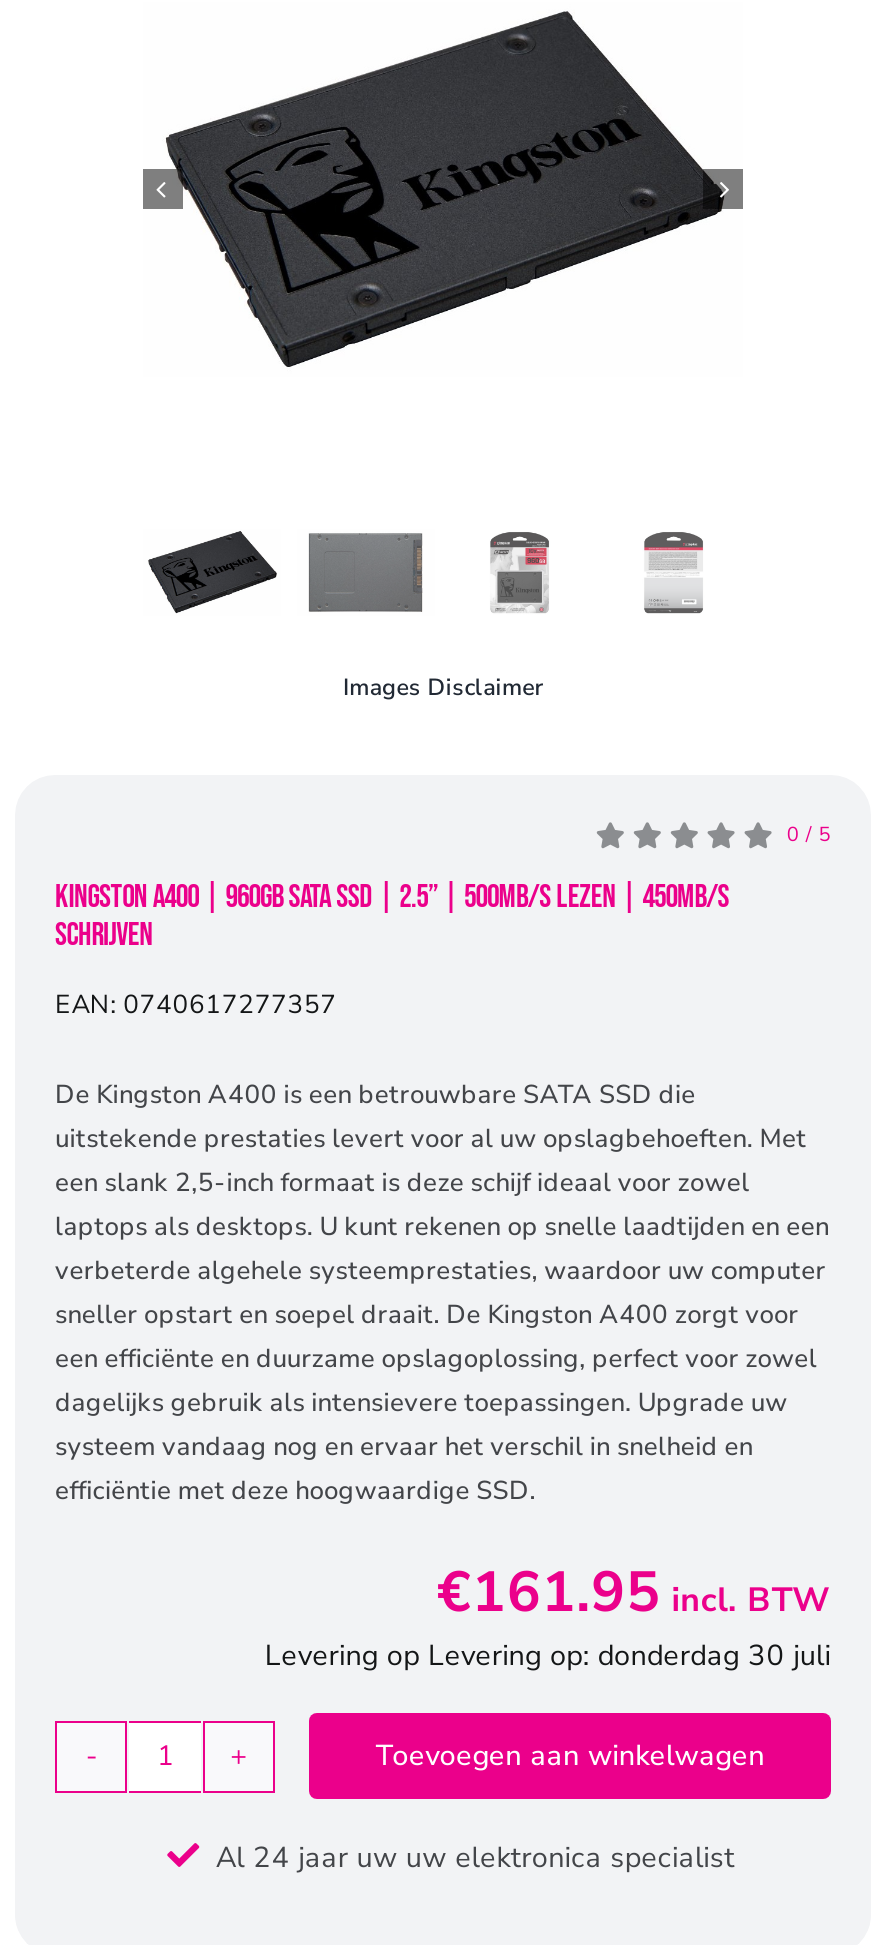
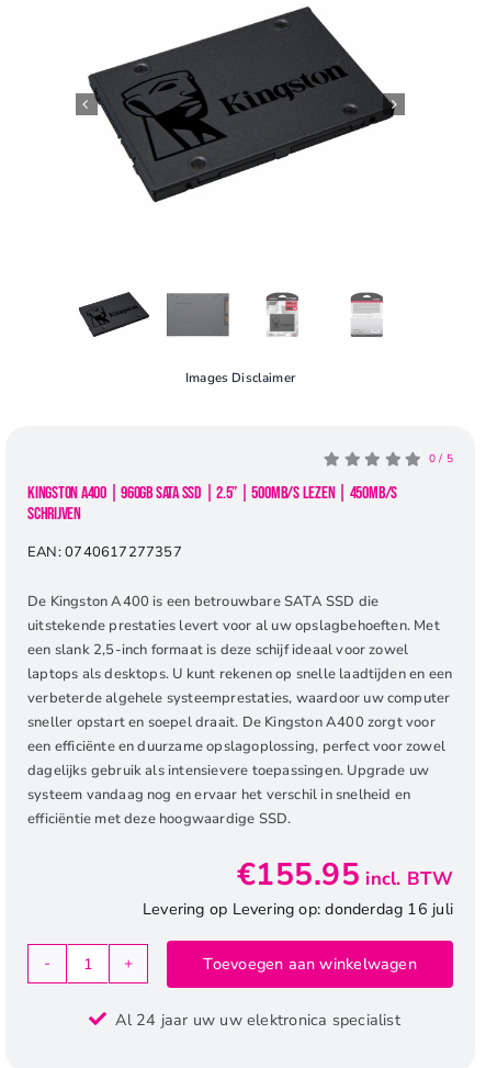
[437,1553,831,1631] €161.95 incl. BTW -> [237,852,453,895] €155.95 incl. BTW
[265,1635,831,1675] Levering op Levering op: donderdag 30 juli -> [143,897,453,919] Levering op Levering op: donderdag 16 juli

